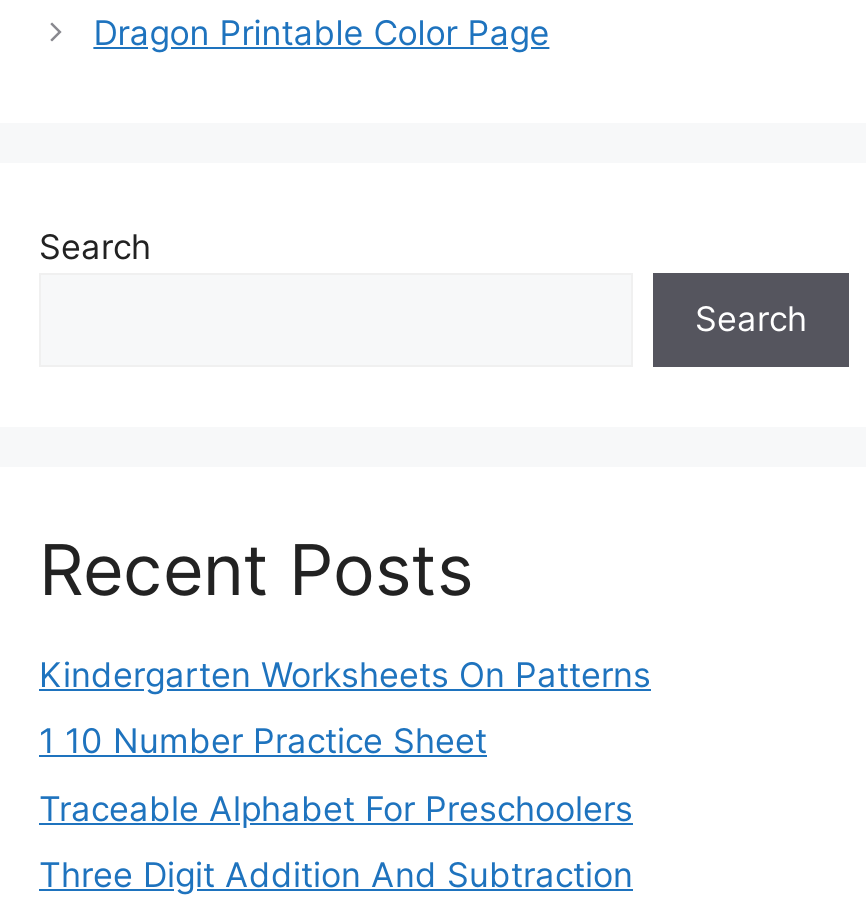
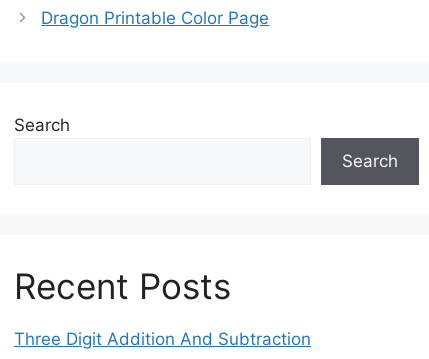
[39,654,651,828] Kindergarten Worksheets On Patterns | 1 10 Number Practice Sheet | Traceable Alphabet For Preschoolers -> none

